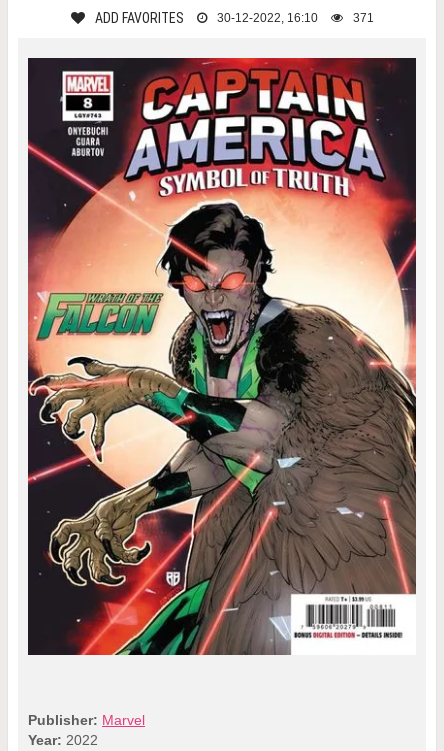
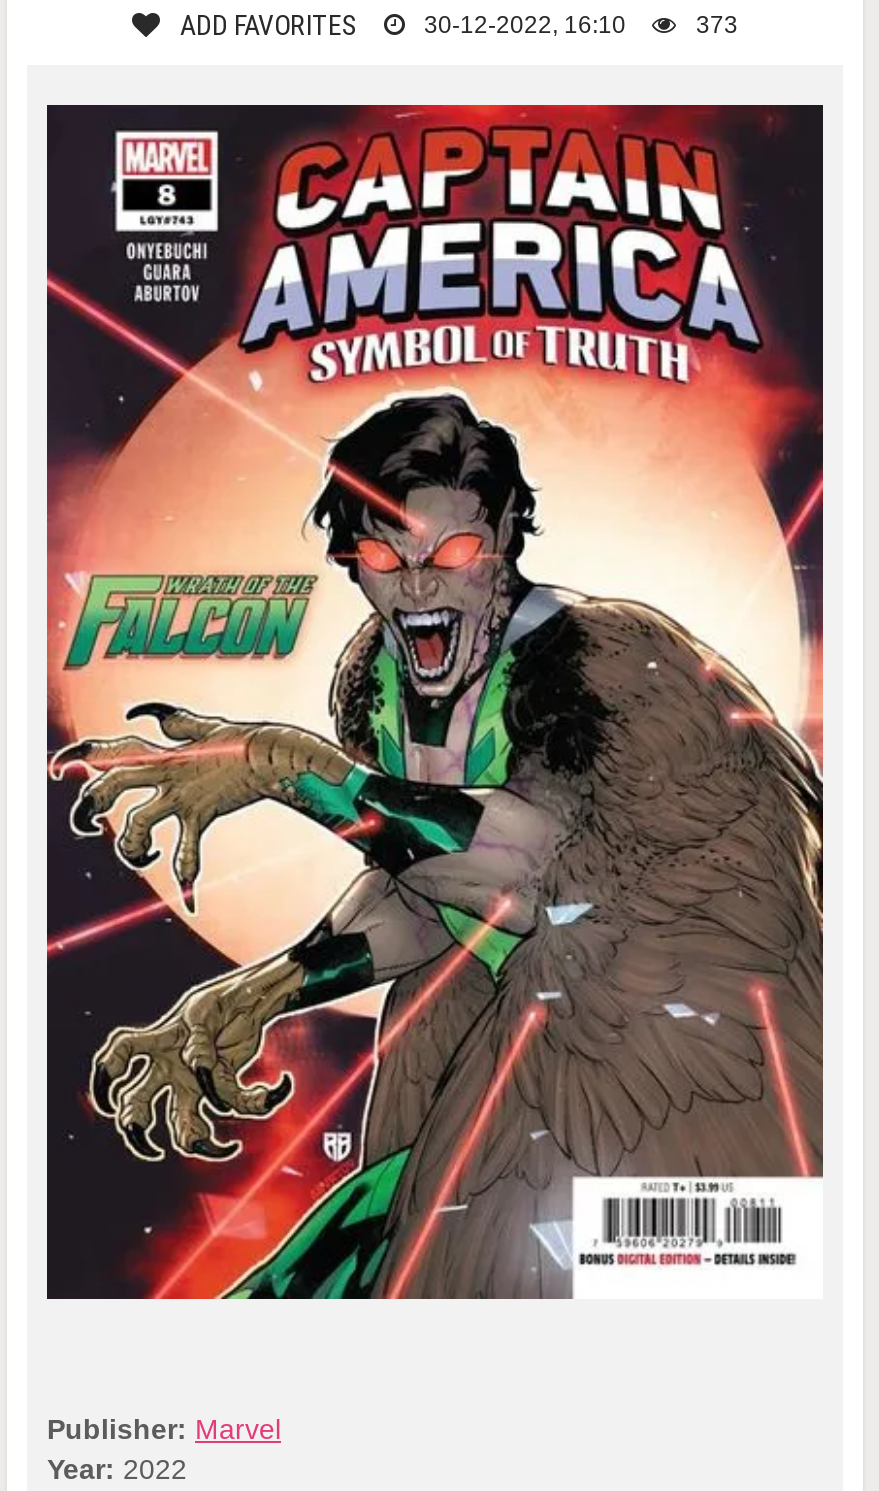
[352,11,373,25] 371 -> [696,11,738,39] 373

